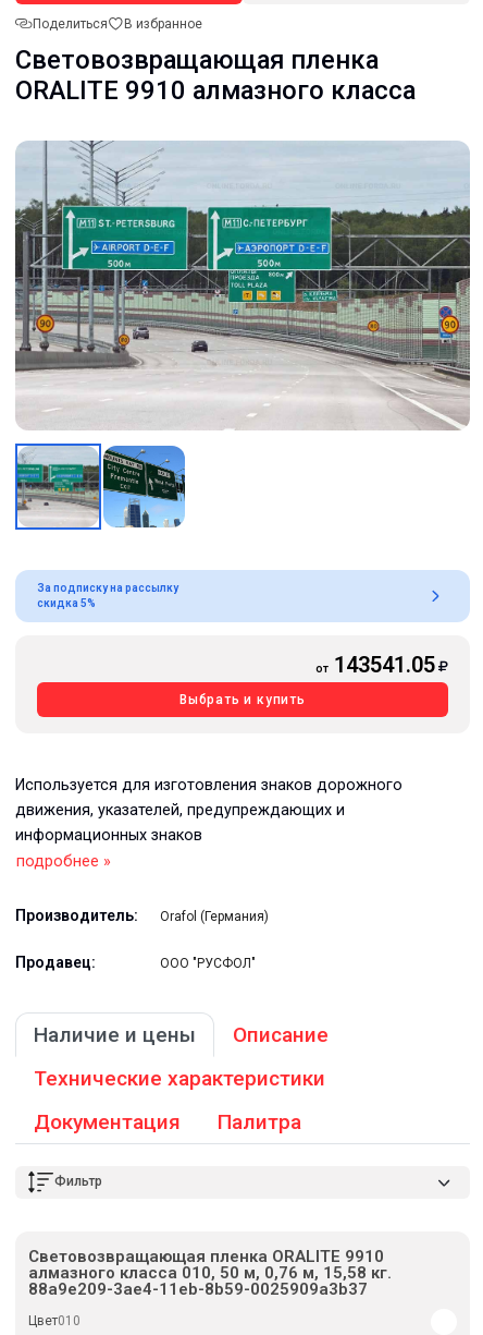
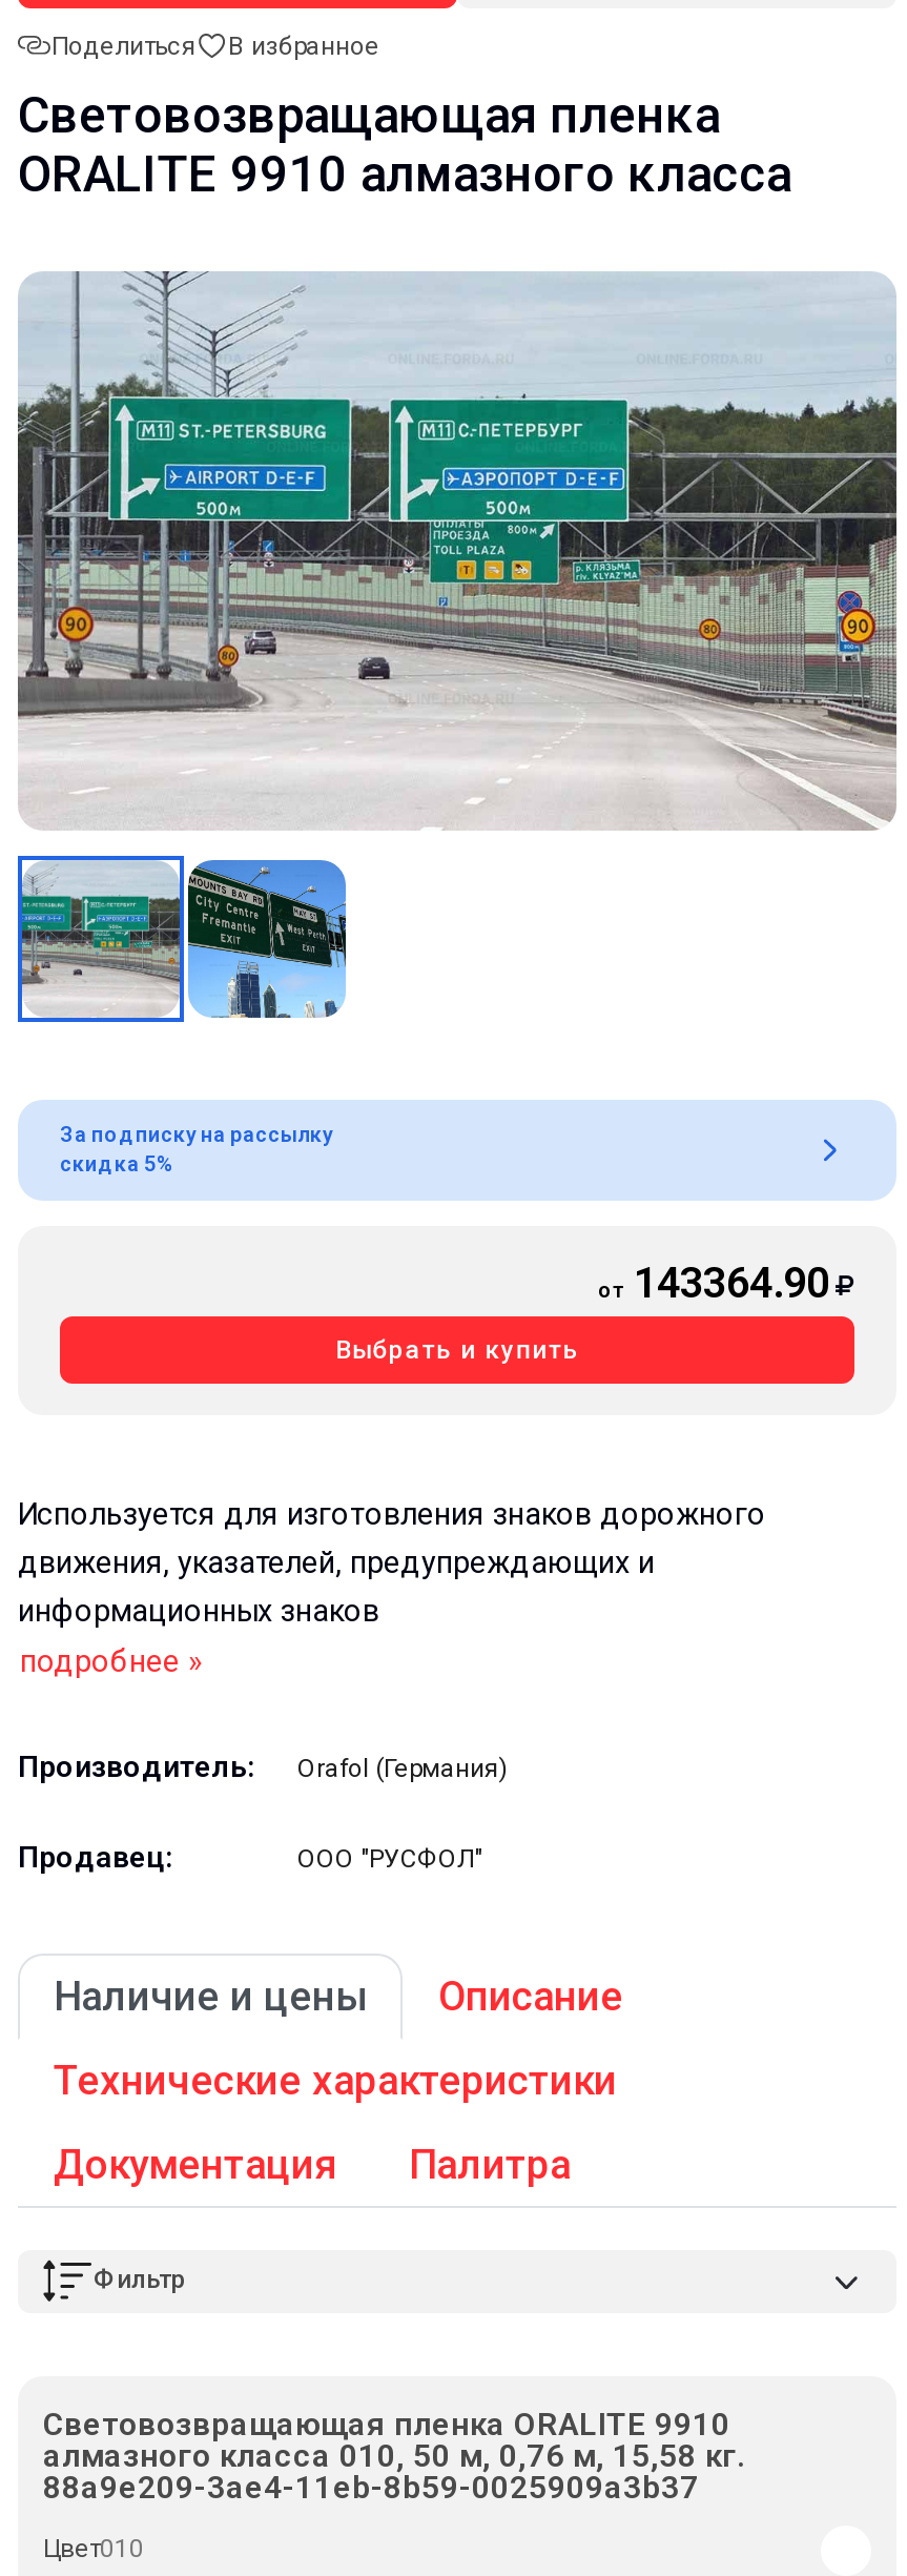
[315,652,435,678] от 143541.05 -> [598,1257,829,1308] от 143364.90

